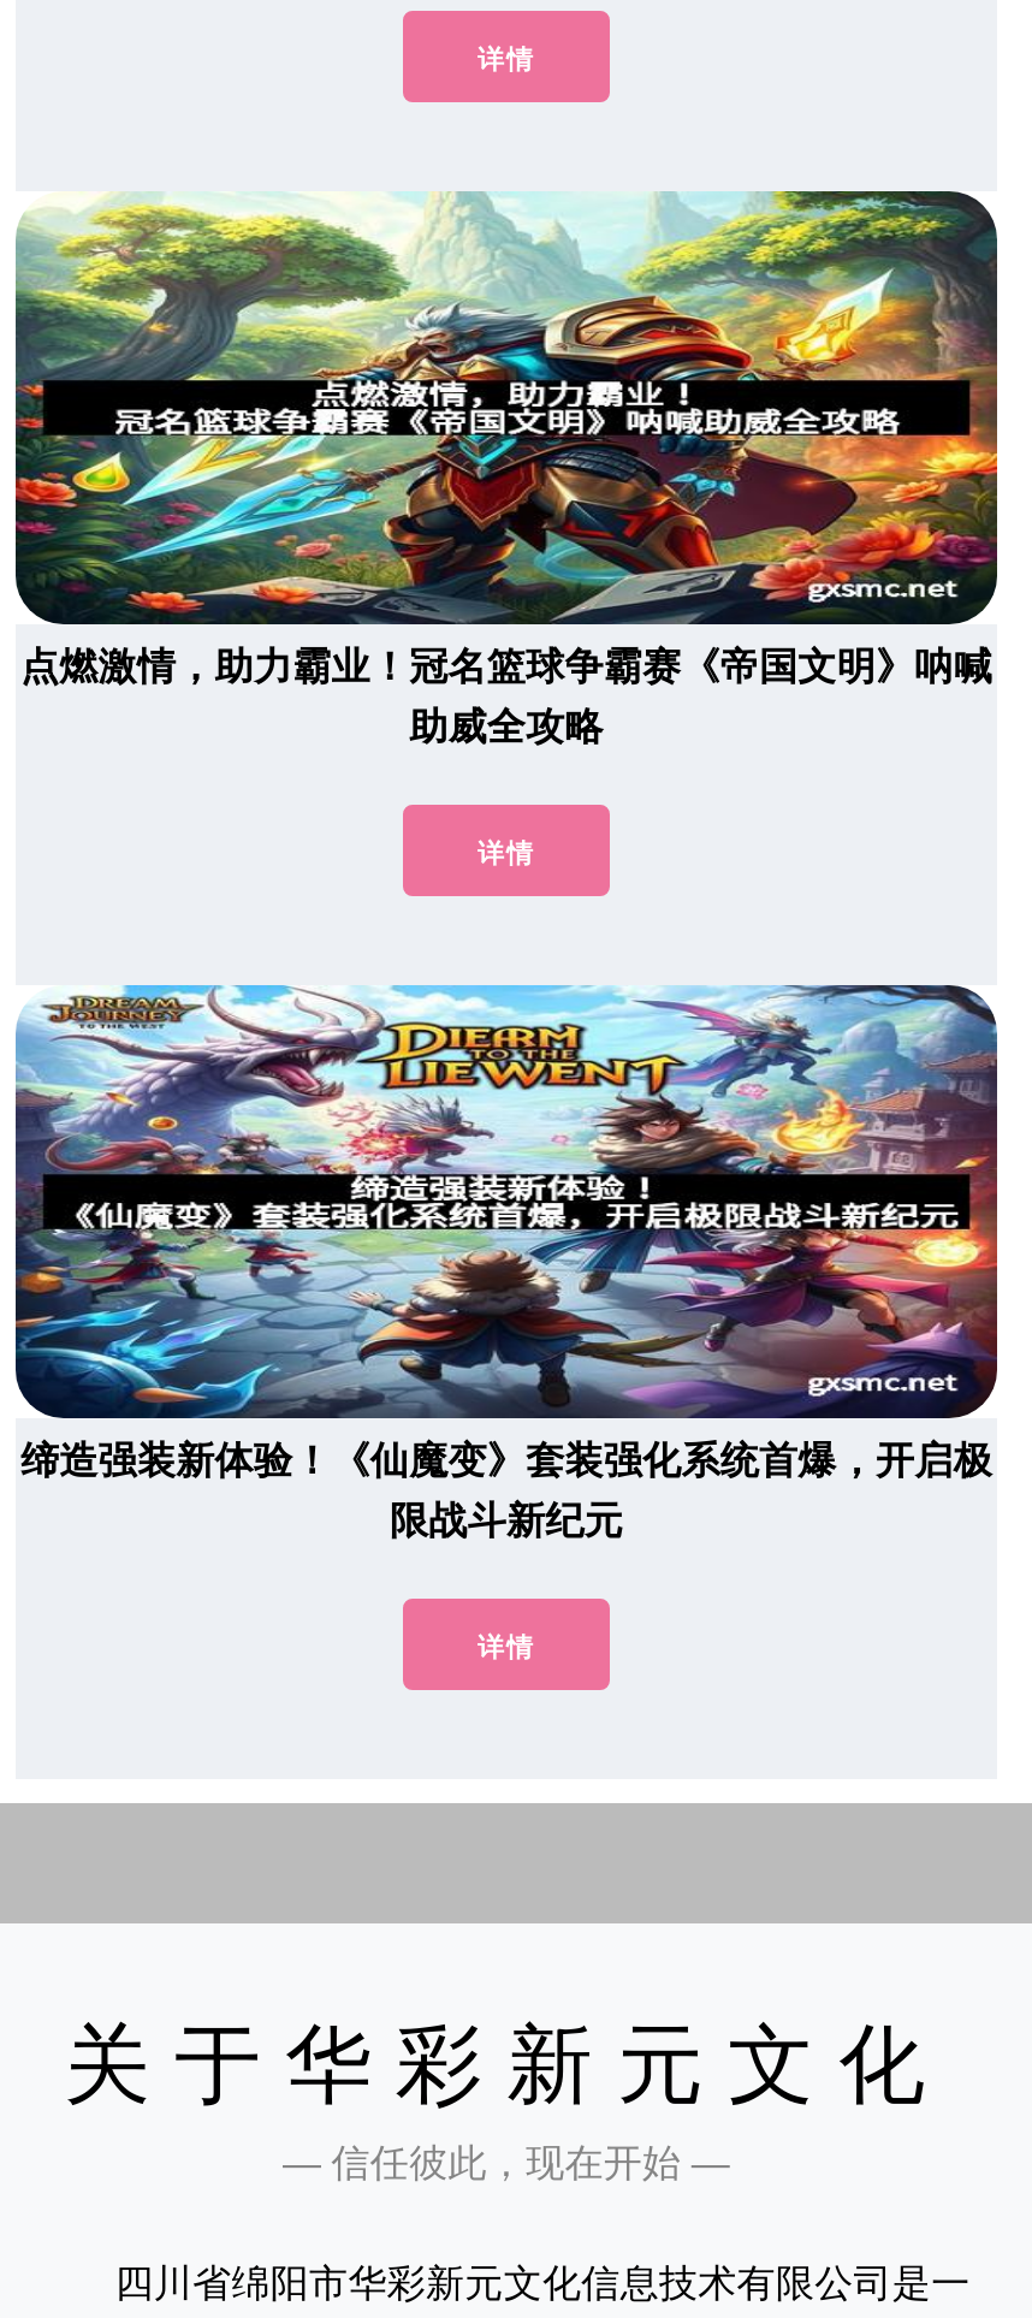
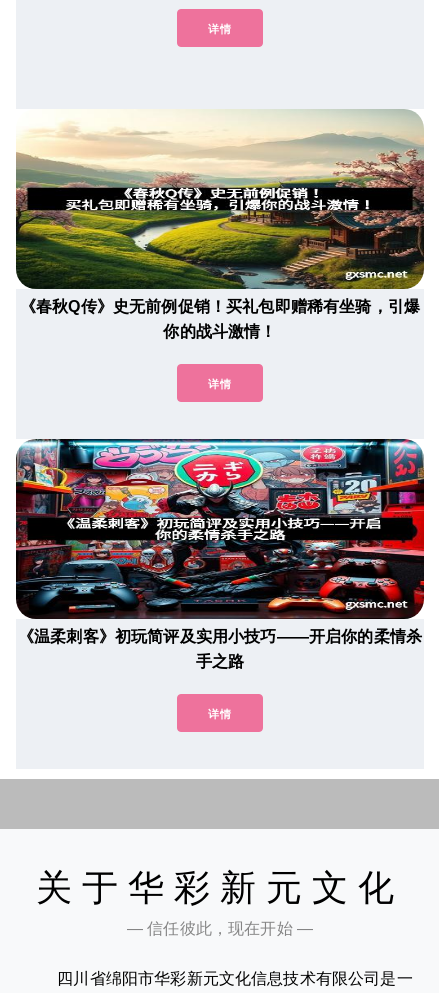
[13,191,1000,687] [image] | 点燃激情，助力霸业！冠名篮球争霸赛《帝国文明》呐喊 -> [16,110,424,315] [image] | 《春秋Q传》史无前例促销！买礼包即赠稀有坐骑，引爆
[409,706,604,747] 助威全攻略 -> [163,323,277,340] 你的战斗激情！
[13,983,1000,1481] [image] | 缔造强装新体验！《仙魔变》套装强化系统首爆，开启极 -> [15,438,425,645] [image] | 《温柔刺客》初玩简评及实用小技巧——开启你的柔情杀
[390,1500,623,1541] 限战斗新纪元 -> [196,653,244,670] 手之路

